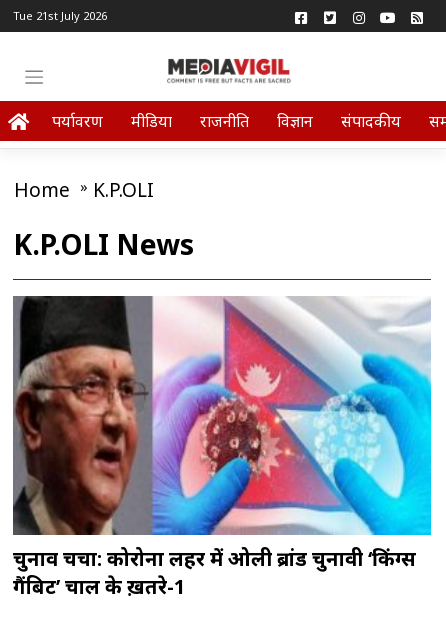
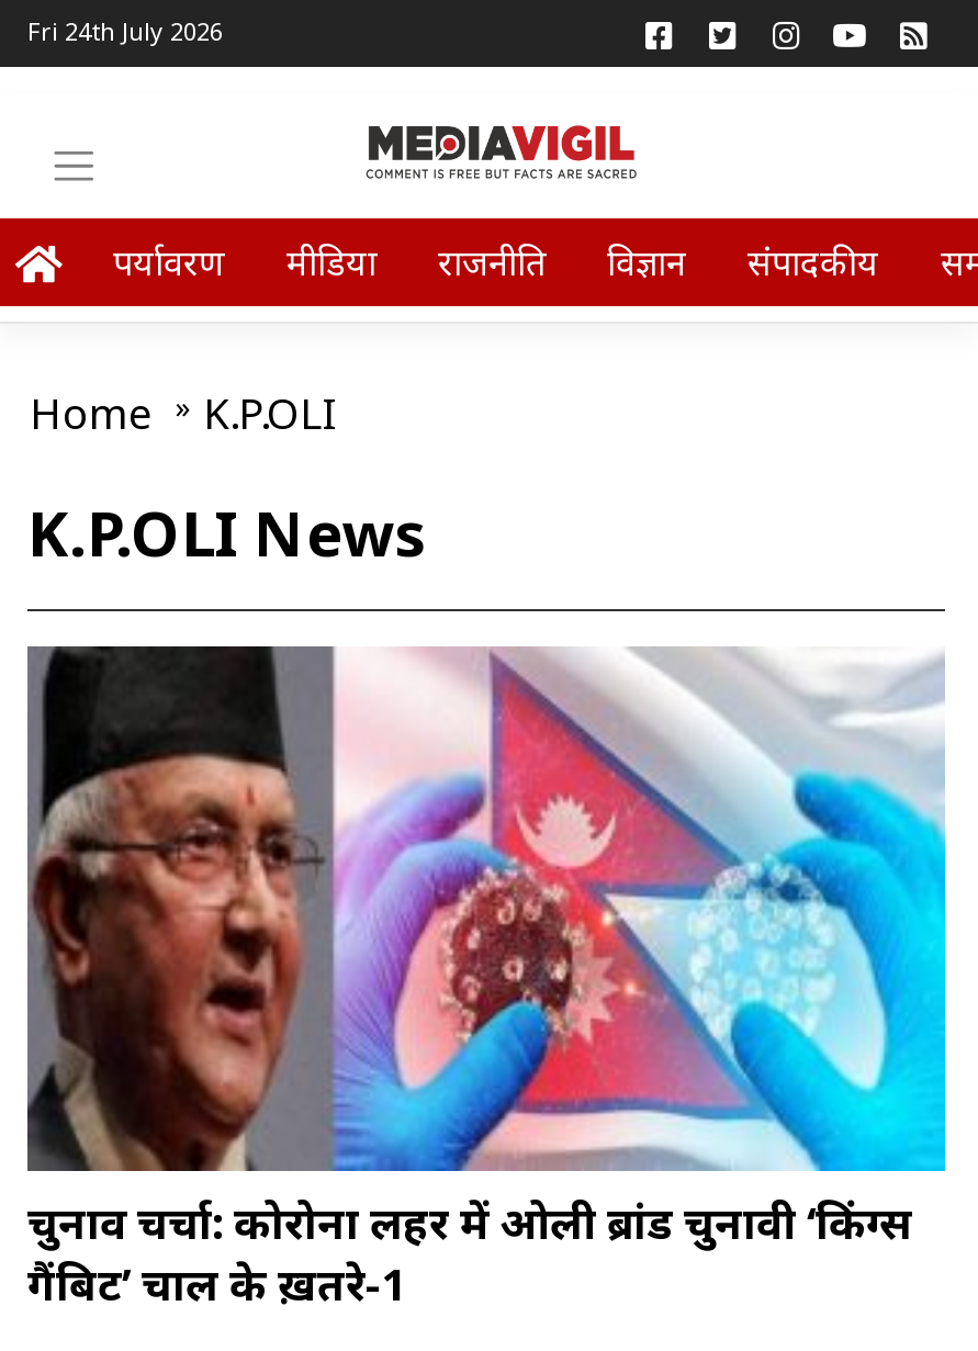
[13,8,107,23] Tue 21st July 2026 -> [27,14,223,47] Fri 24th July 2026

